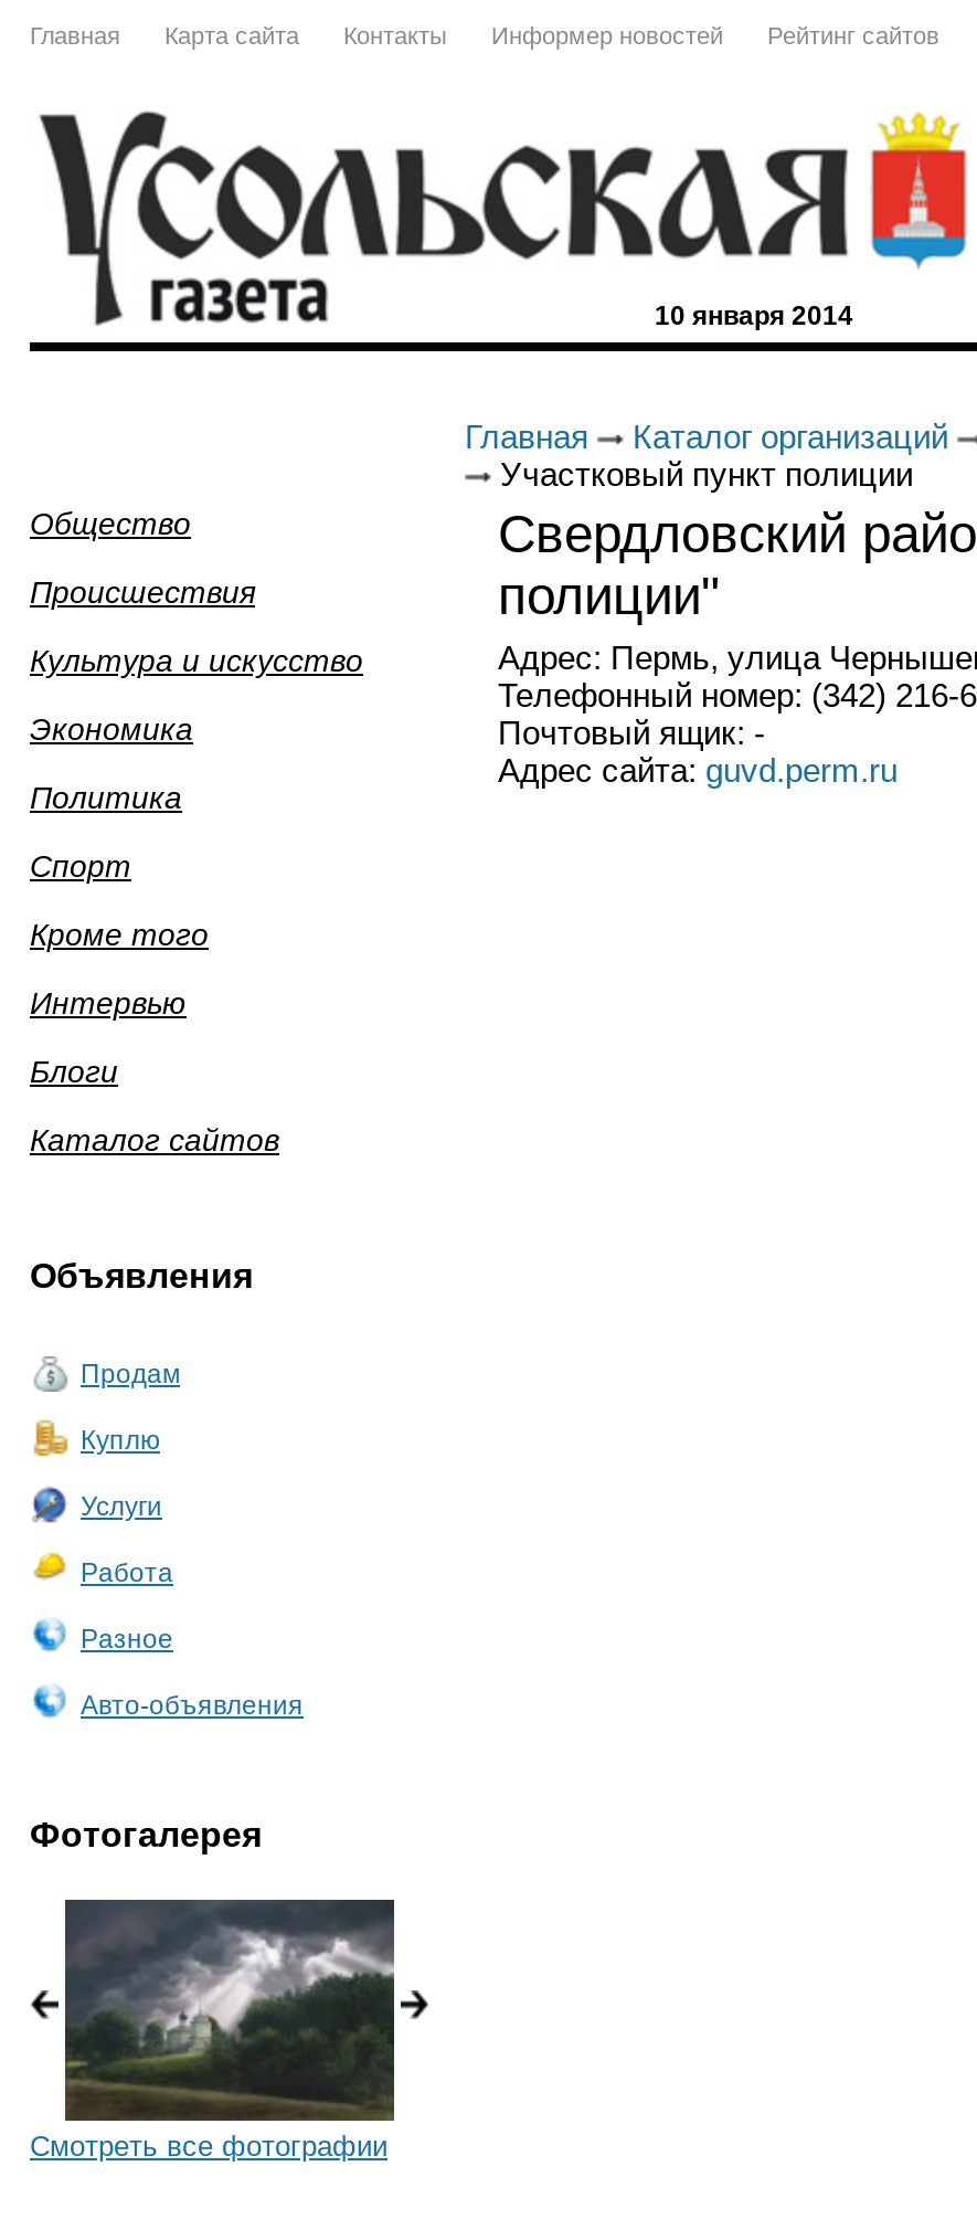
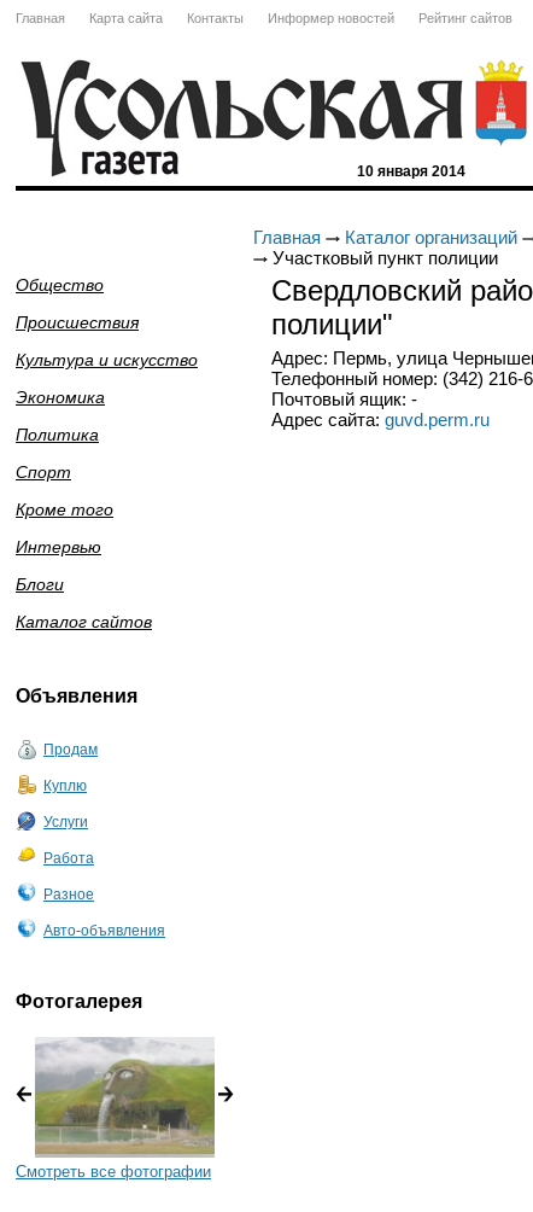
[63,1898,396,2121] [image] -> [34,1037,216,1156] [image]

